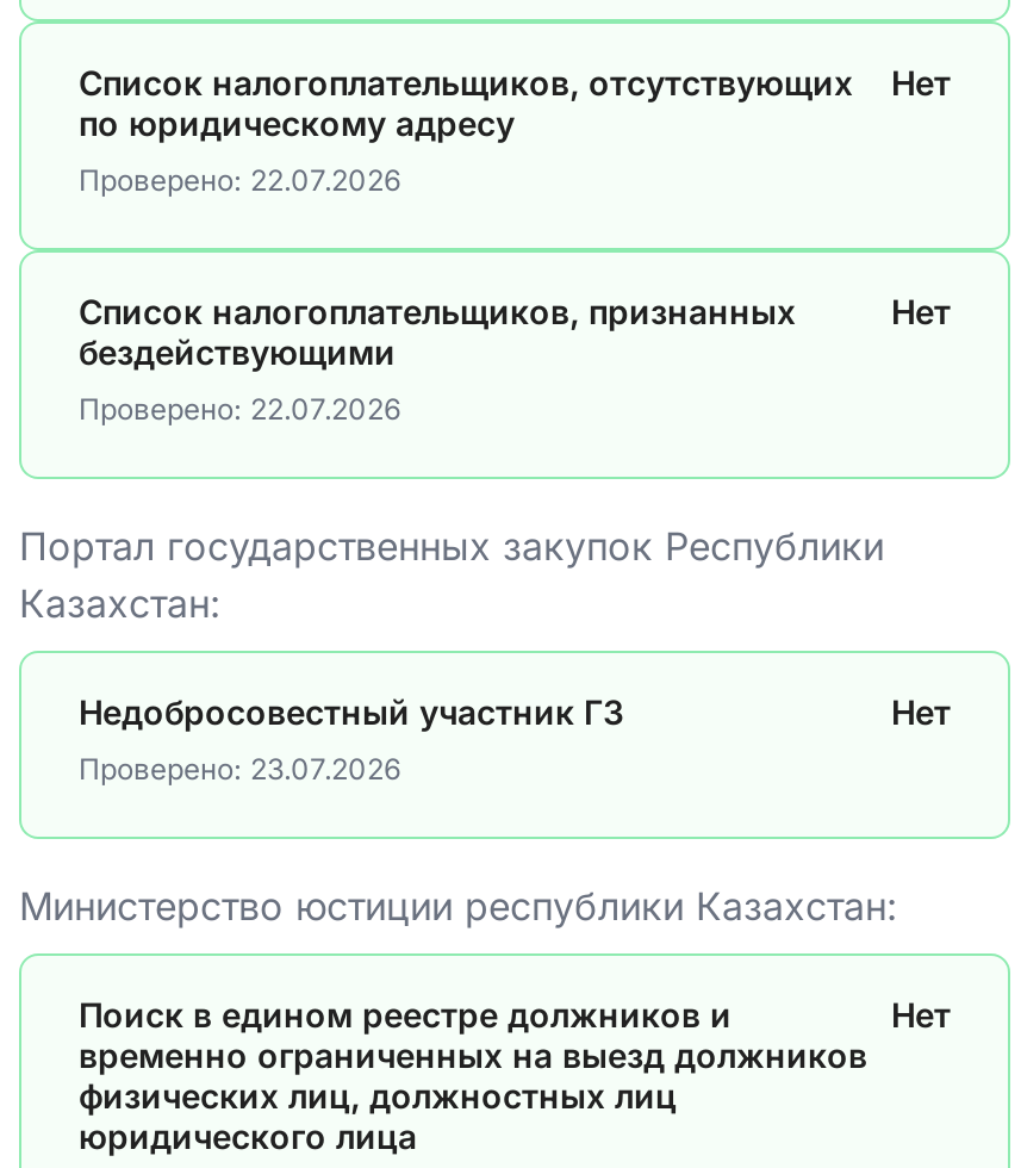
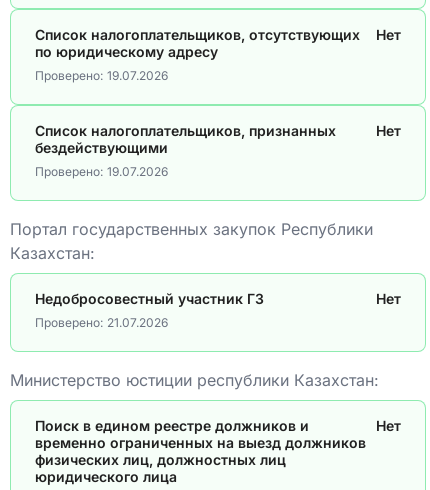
[79,162,400,198] Проверено: 22.07.2026 -> [35,68,168,83] Проверено: 19.07.2026
[79,391,400,427] Проверено: 22.07.2026 -> [35,164,168,179] Проверено: 19.07.2026
[79,751,400,787] Проверено: 23.07.2026 -> [35,315,168,330] Проверено: 21.07.2026

